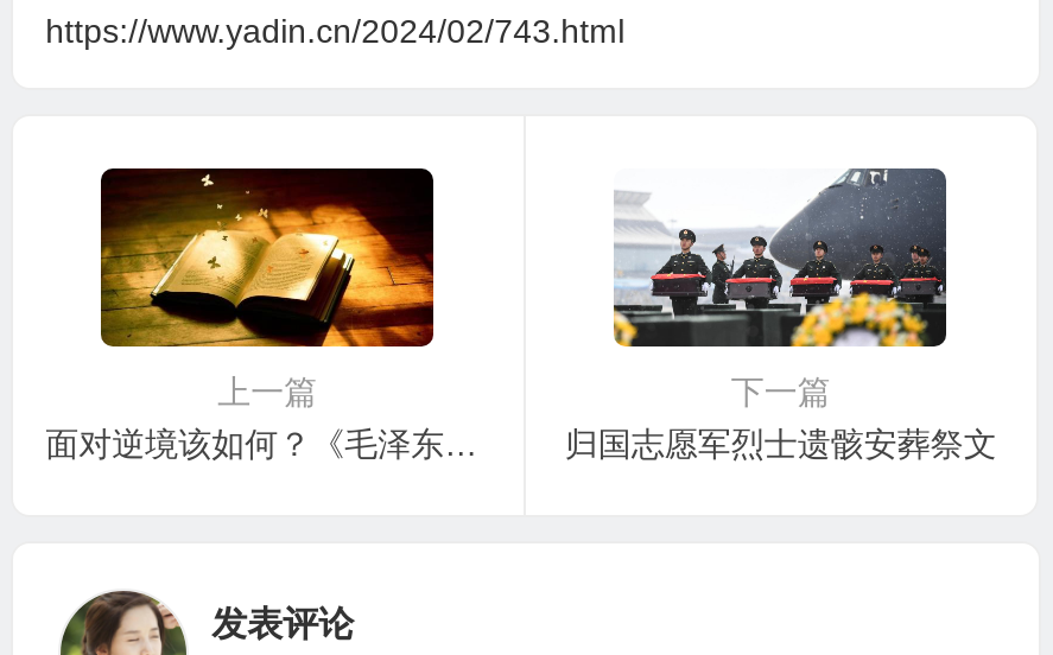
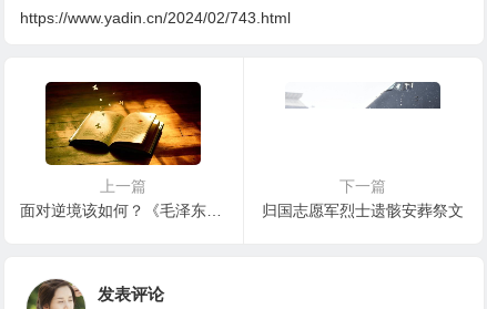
[611,225,949,349] [image] -> none

